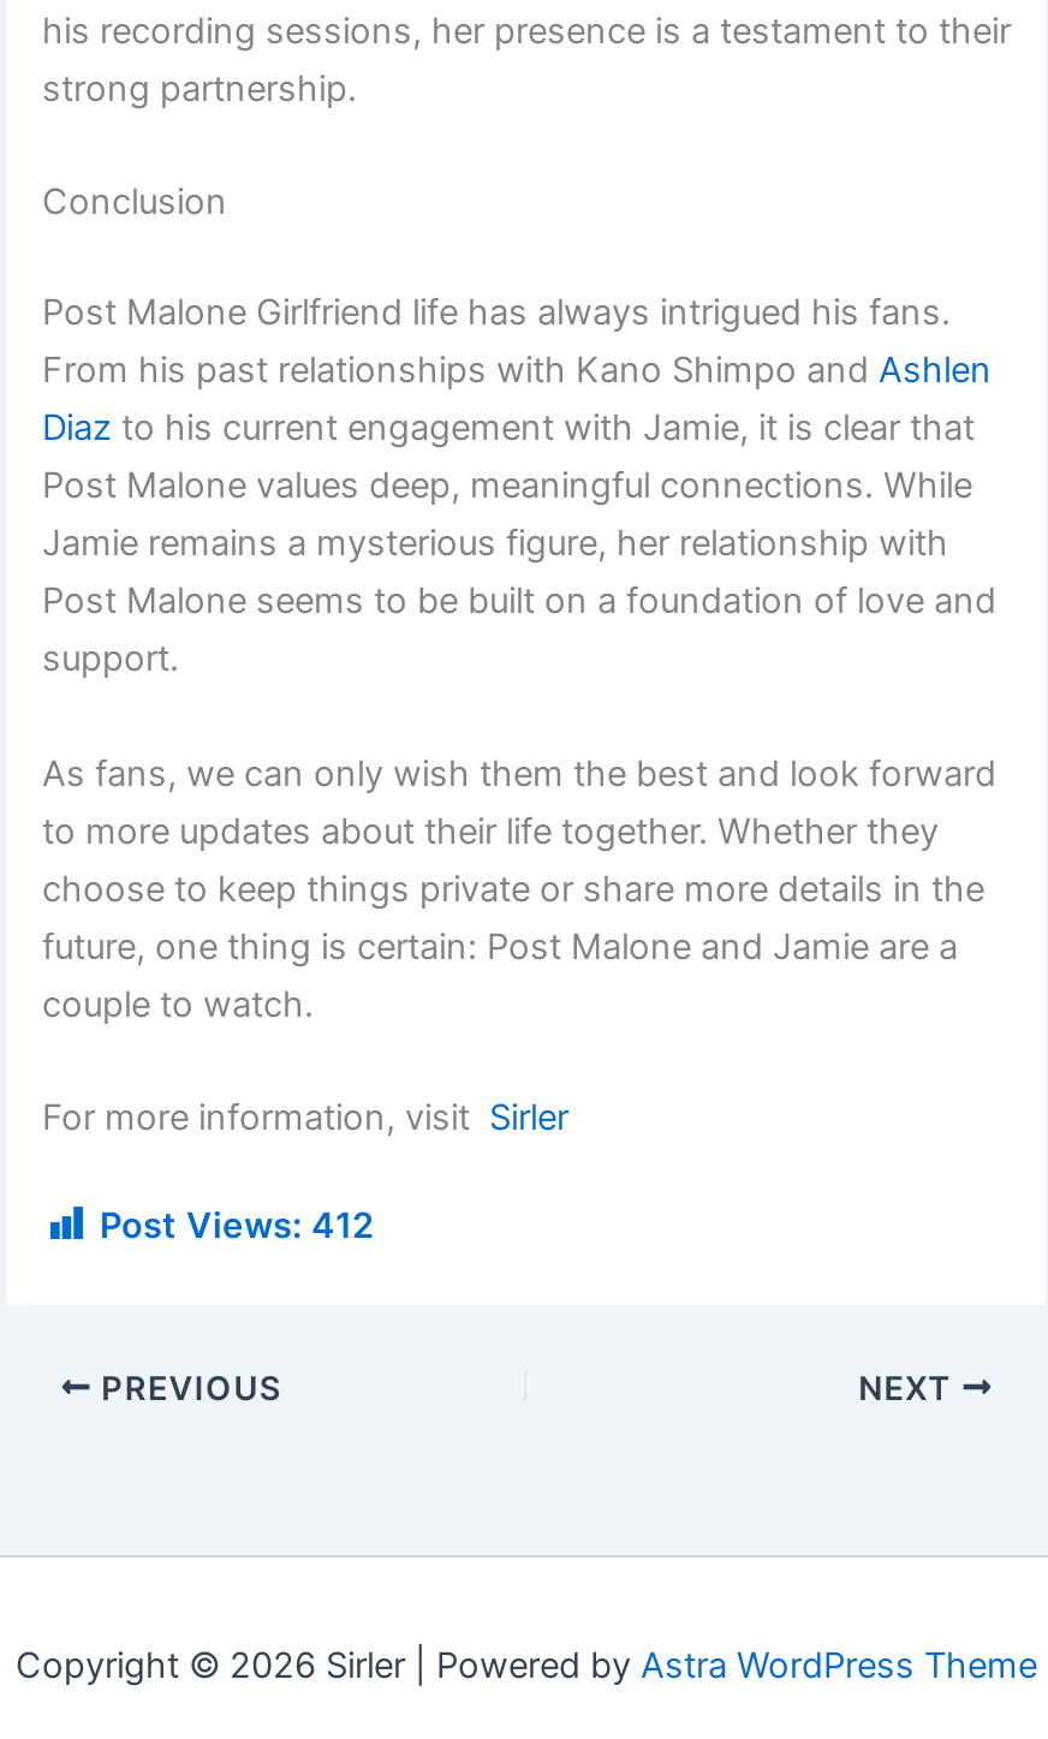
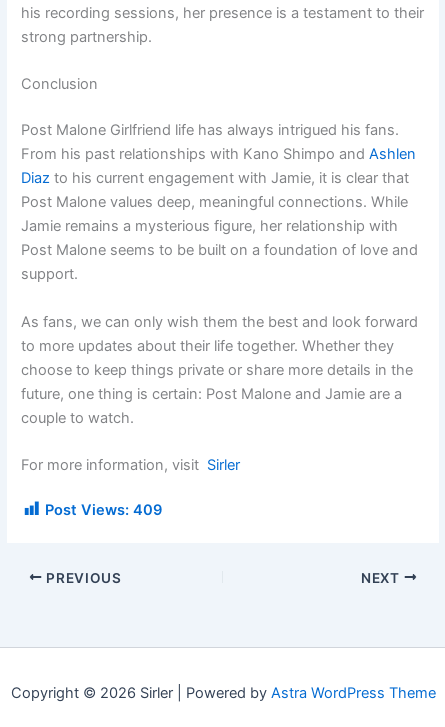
[100,1205,374,1248] Post Views: 412 -> [45,501,162,519] Post Views: 409

